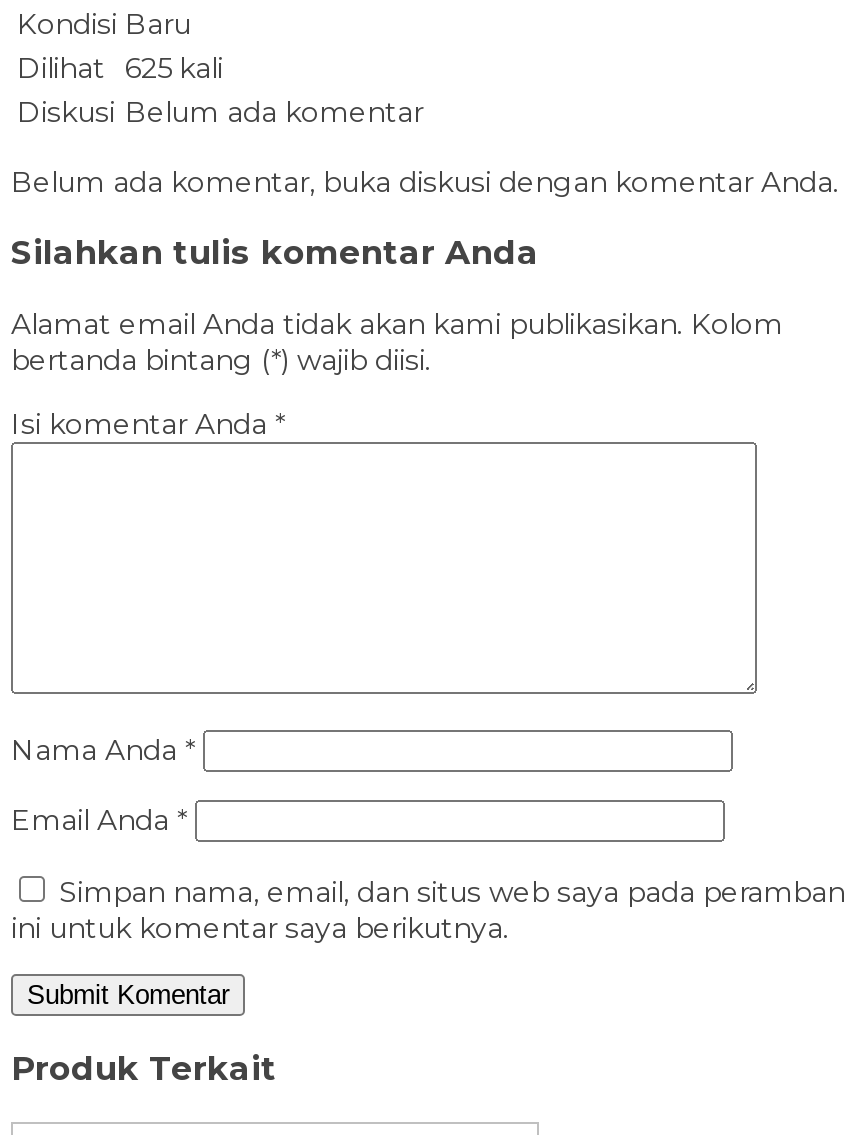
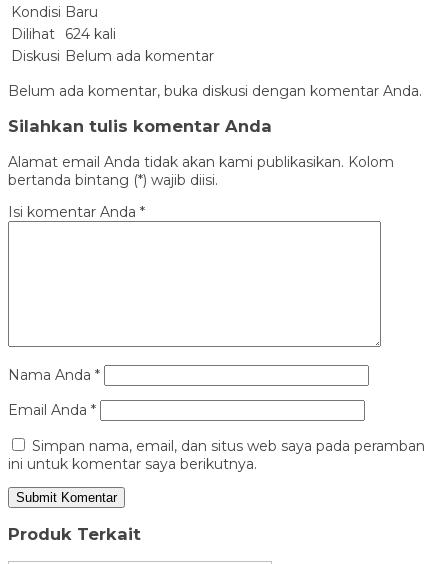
[17,50,223,86] Dilihat 625 kali -> [11,25,116,43] Dilihat 624 kali

